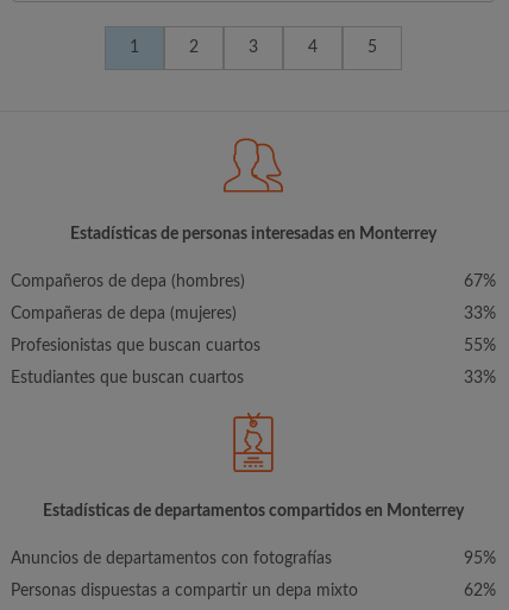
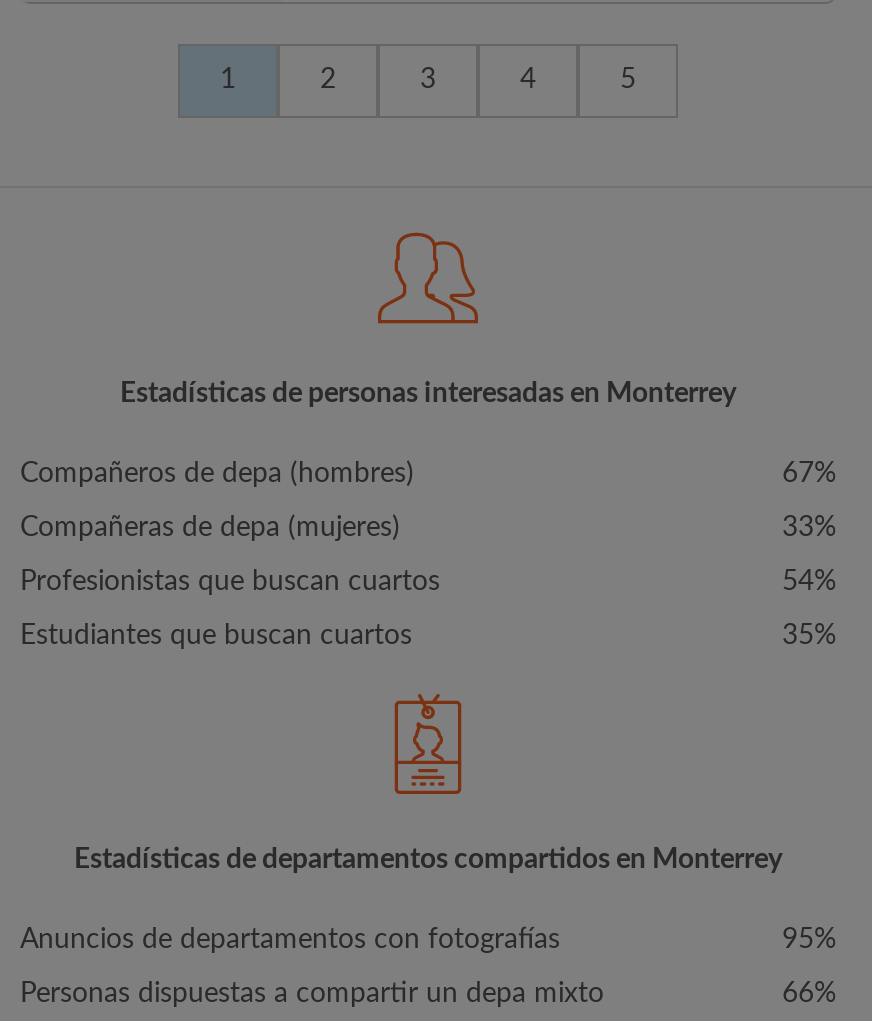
[464,338,496,354] 55% -> [782,568,836,596] 54%
[464,370,496,386] 33% -> [782,622,836,650] 35%
[464,583,496,599] 62% -> [782,980,836,1008] 66%

